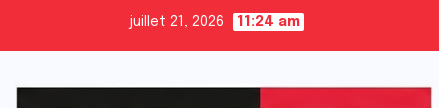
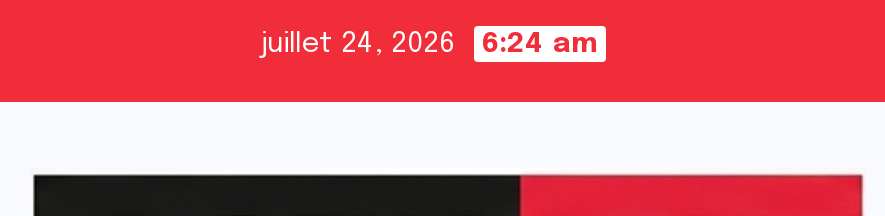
[129,15,227,29] juillet 21, 2026 -> [261,30,463,58] juillet 24, 2026
[236,15,299,29] 11:24 am -> [481,30,597,58] 6:24 am

